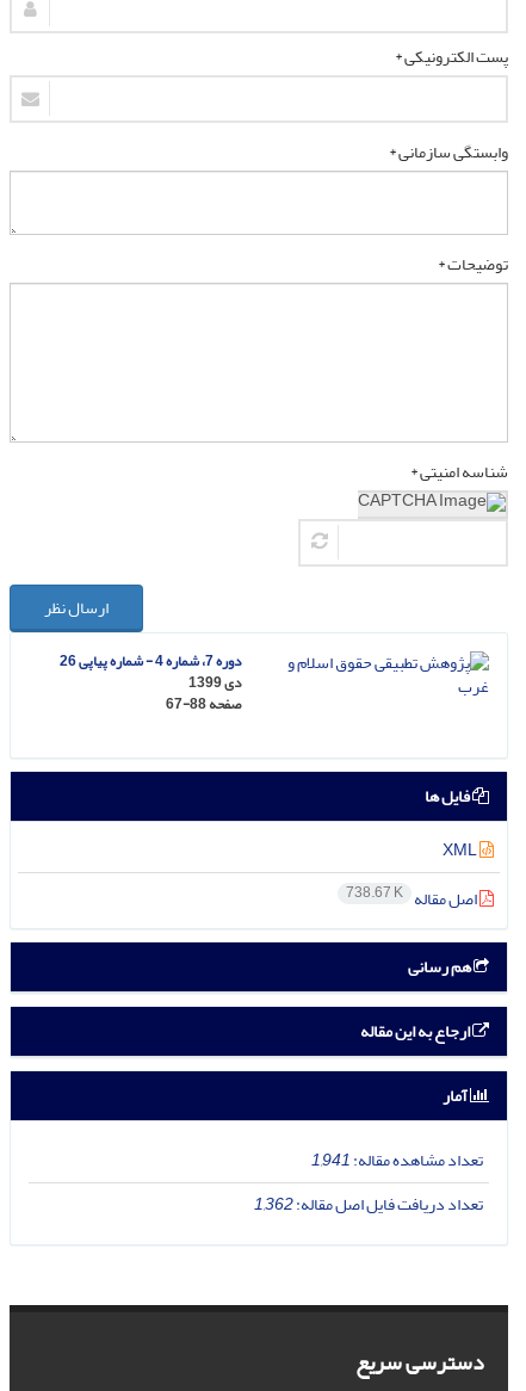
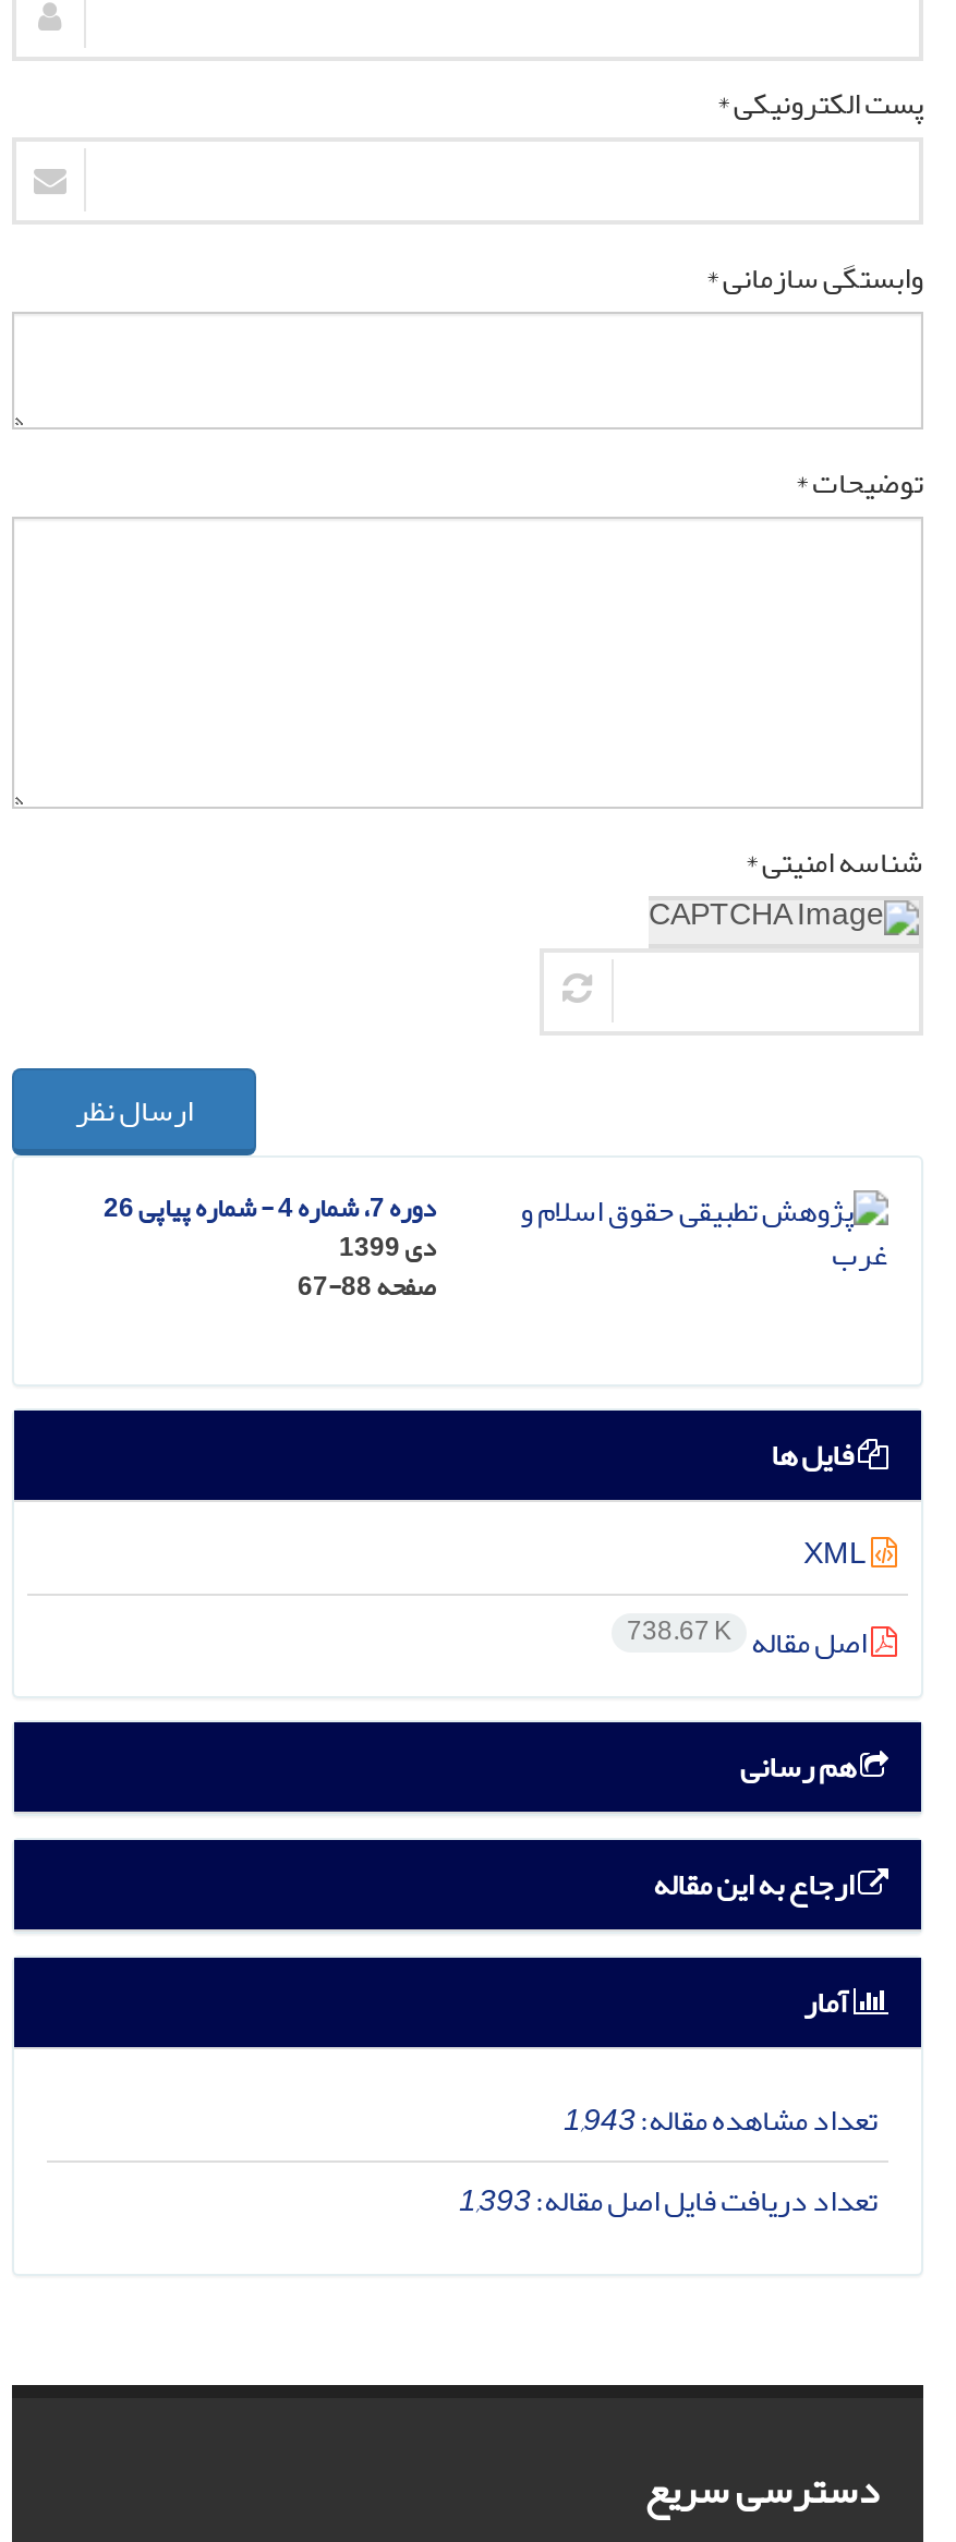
[311,1144,483,1176] تعداد مشاهده مقاله:1,941 -> [564,2090,878,2149] تعداد مشاهده مقاله:1,943
[254,1188,483,1220] تعداد دریافت فایل اصل مقاله:1,362 -> [459,2171,878,2230] تعداد دریافت فایل اصل مقاله:1,393

